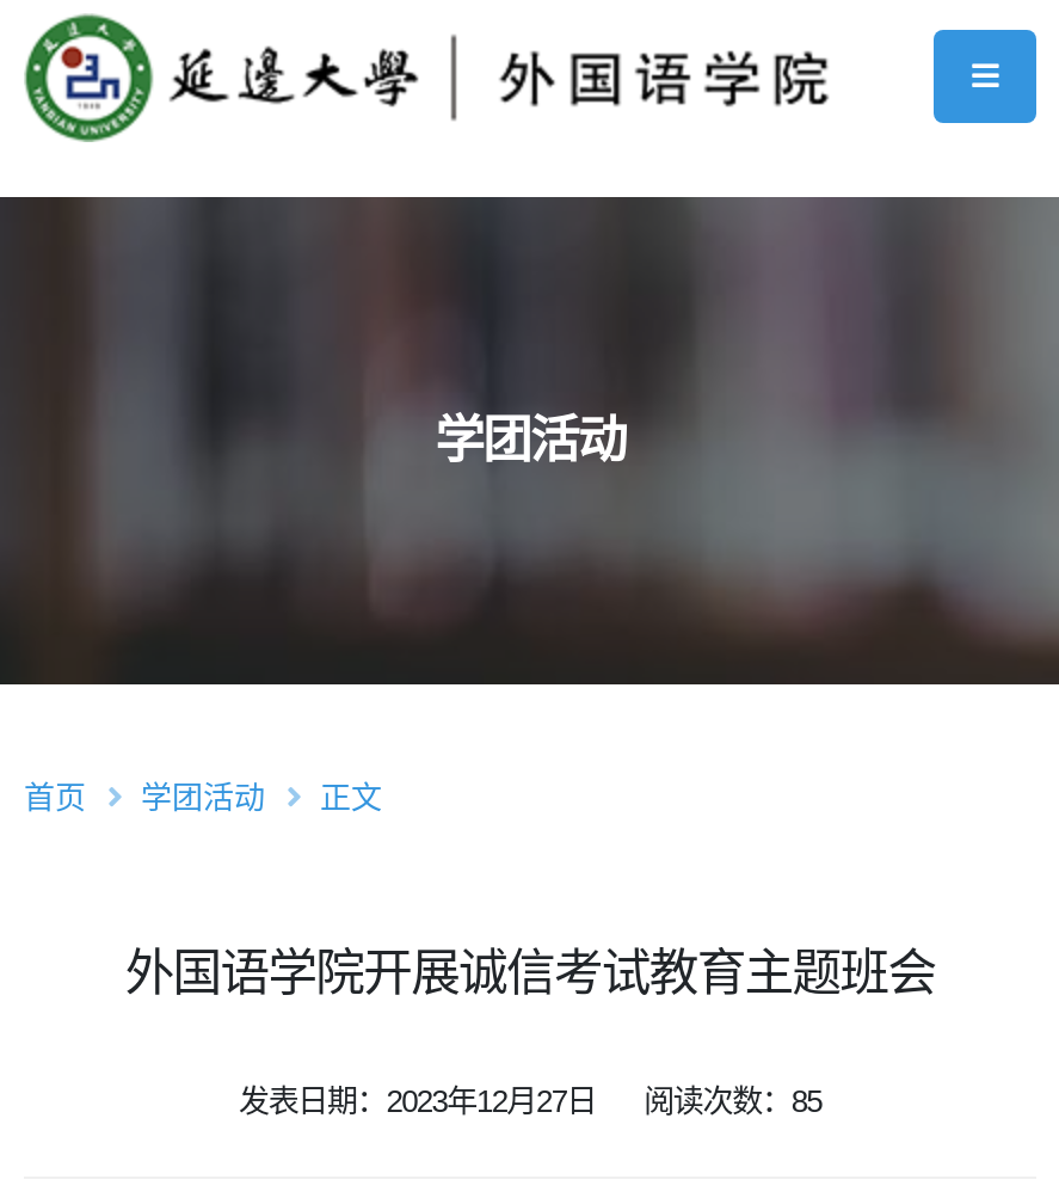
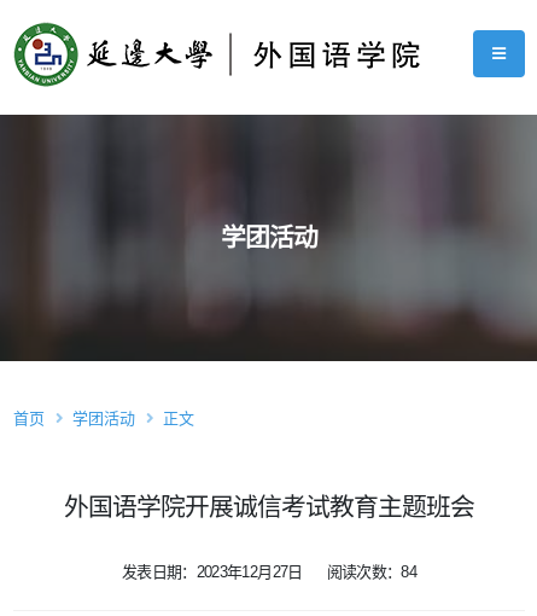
[239,1083,821,1119] 发表日期：2023年12月27日 阅读次数：85 -> [122,563,416,581] 发表日期：2023年12月27日 阅读次数：84

